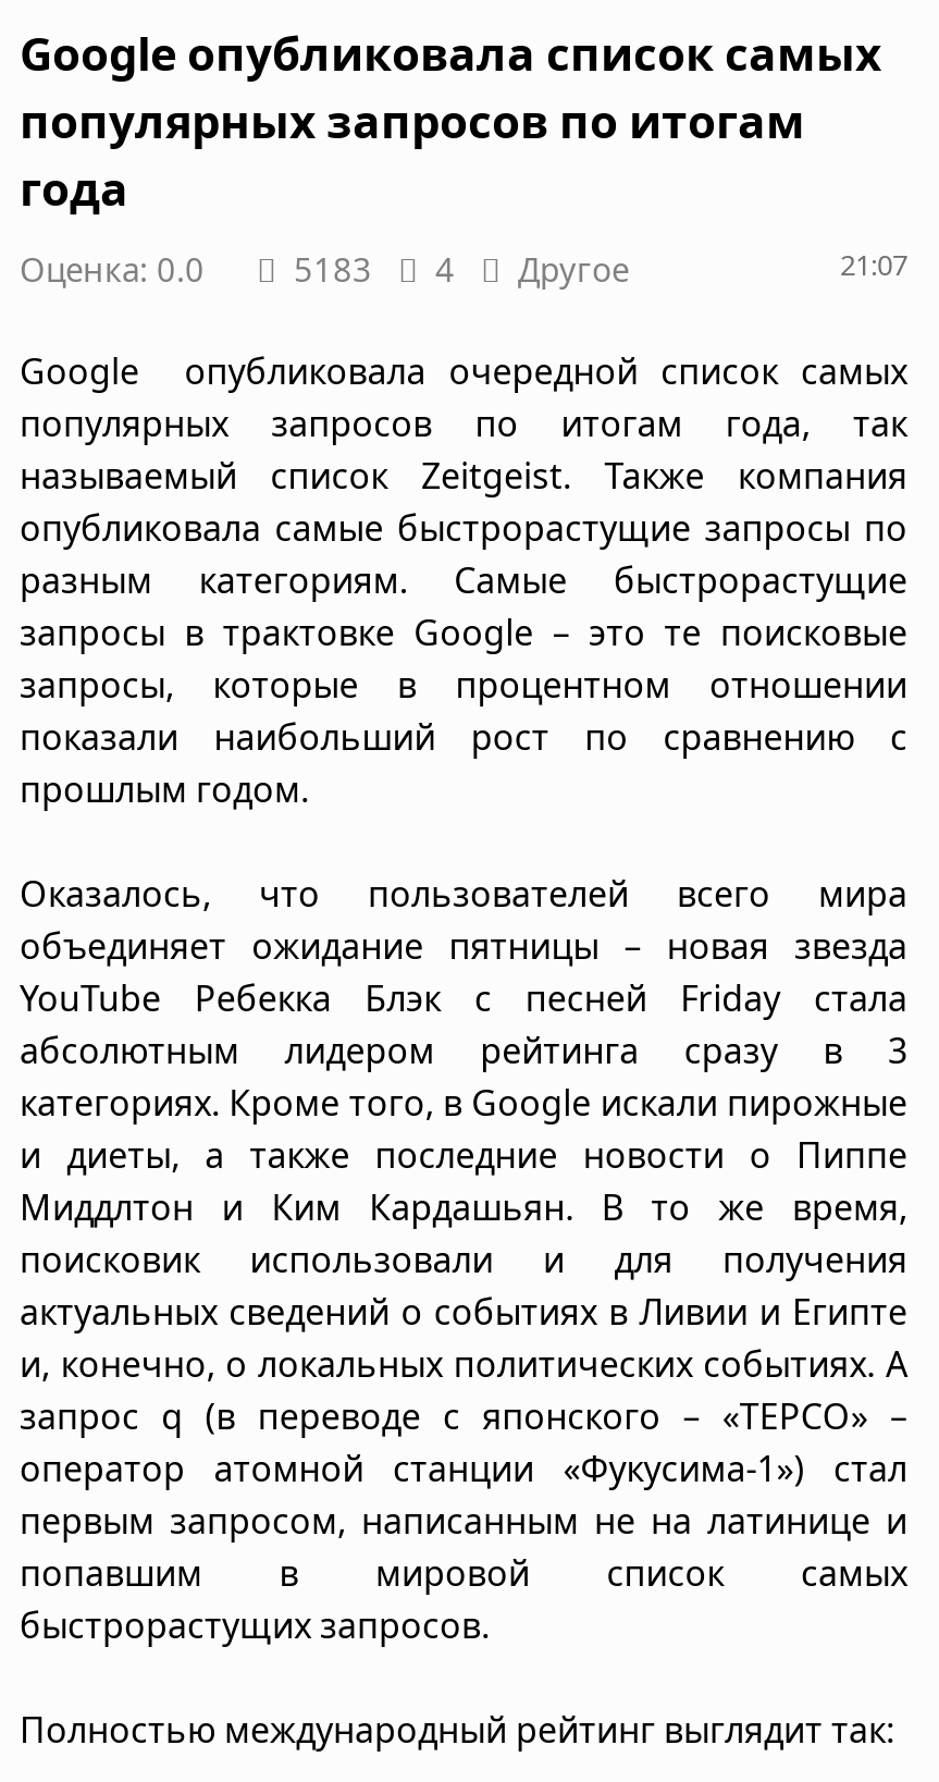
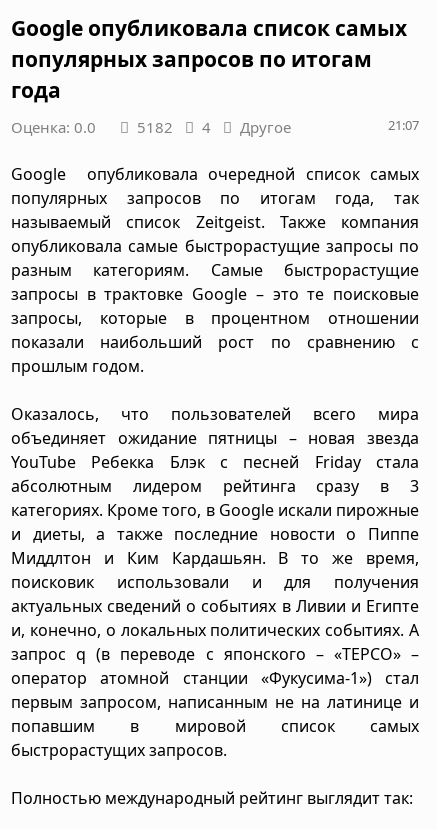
[20,247,629,291] Оценка: 0.0 5183 4 Другое -> [11,117,291,137] Оценка: 0.0 5182 4 Другое

